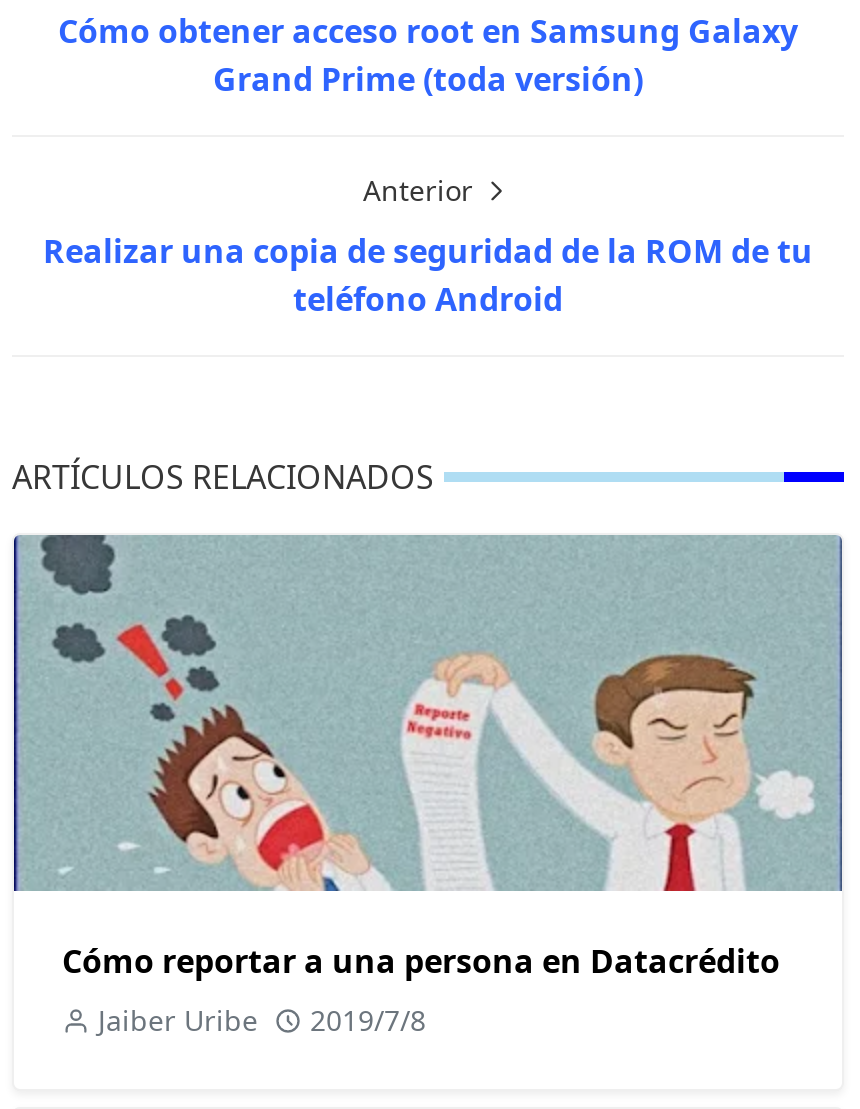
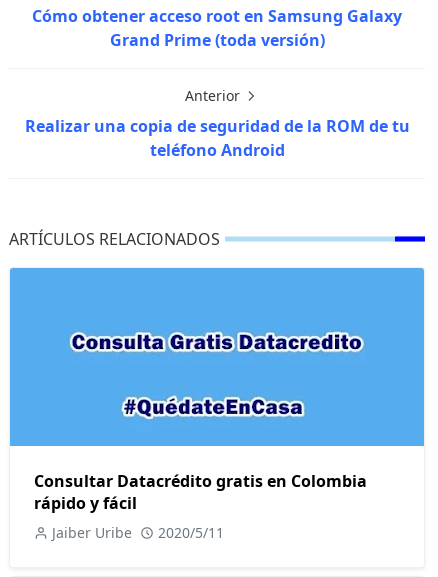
[12,533,844,983] [image] | Cómo reportar a una persona en Datacrédito -> [9,267,425,514] [image] | Consultar Datacrédito gratis en Colombia | rápido y fácil
[98,1001,426,1039] Jaiber Uribe 2019/7/8 -> [52,523,224,542] Jaiber Uribe 2020/5/11

